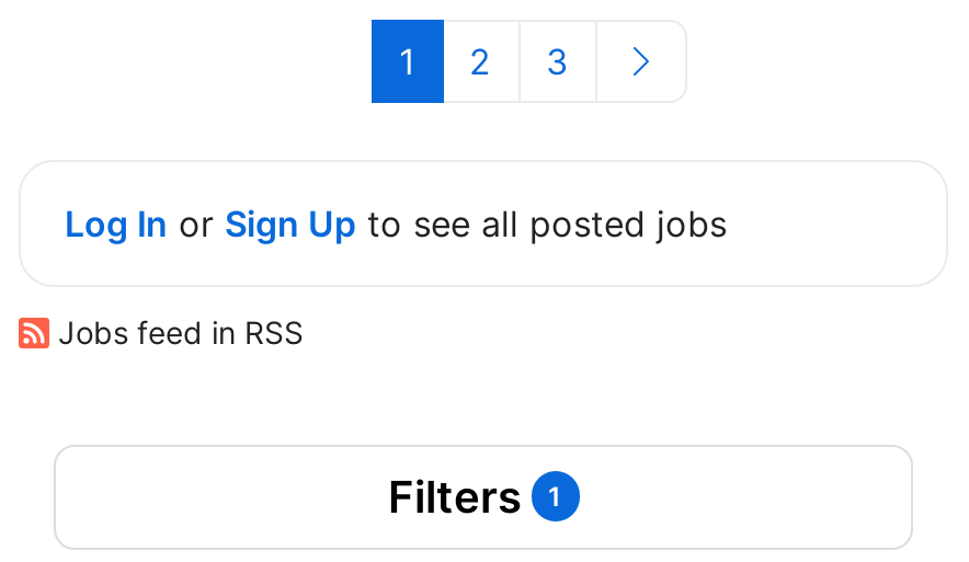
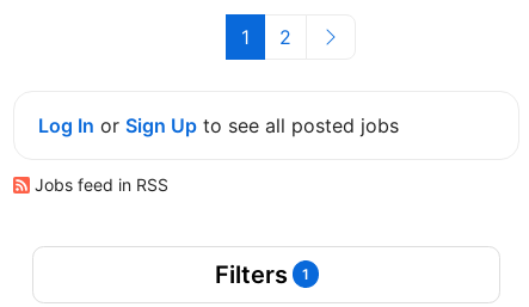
[546,39,568,83] 3 -> none

